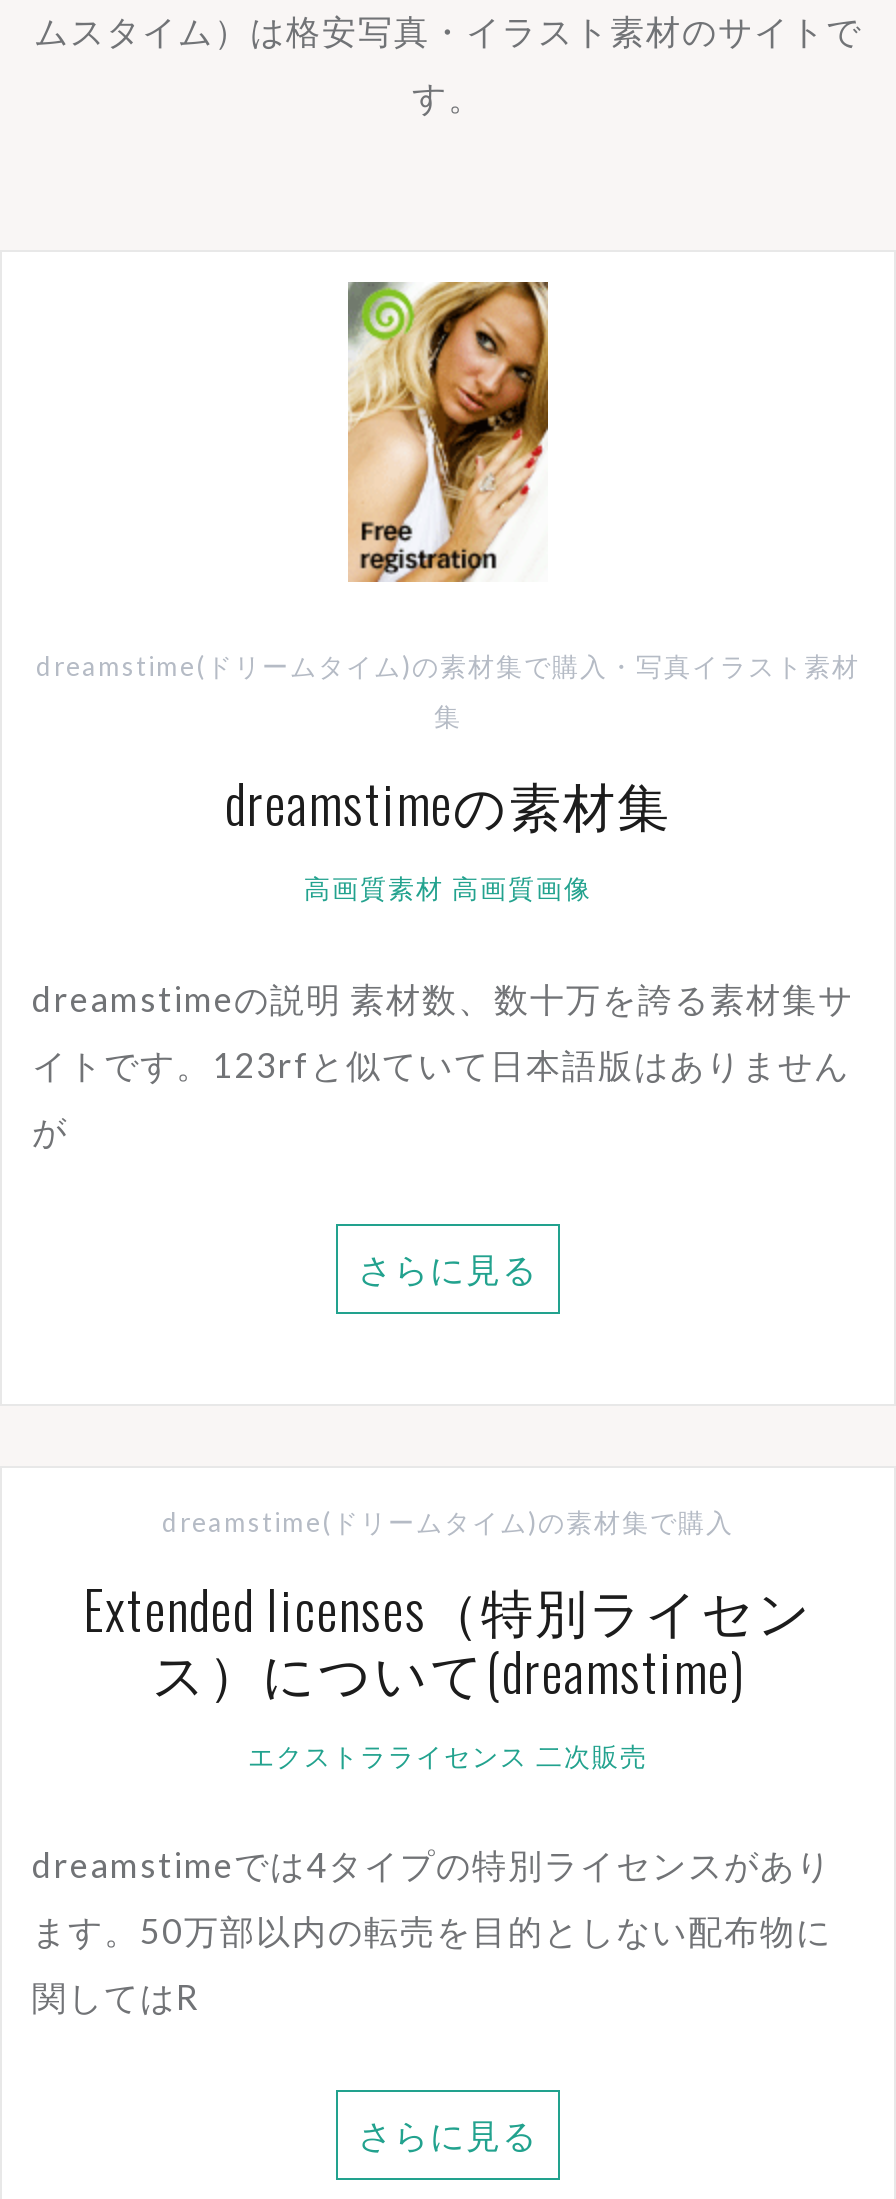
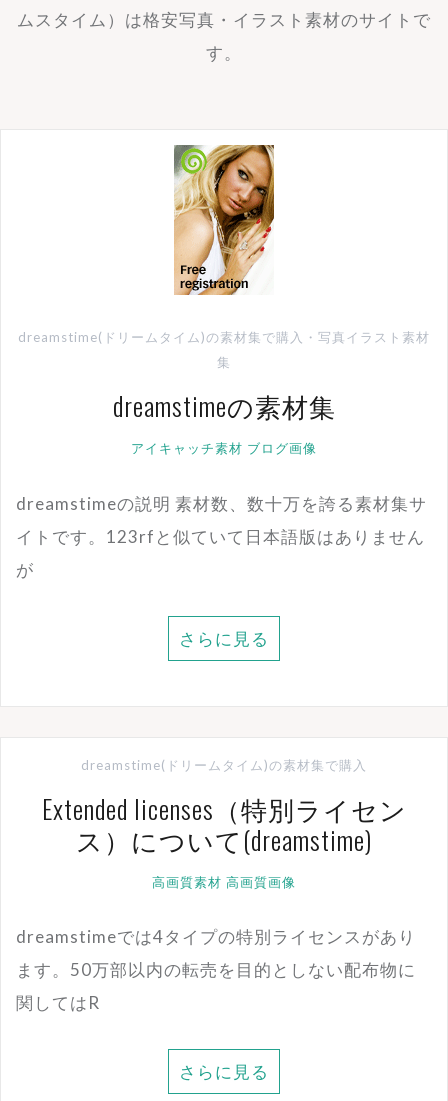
none -> [131,440,317,456] アイキャッチ素材 ブログ画像
moved [304,872,592,904] -> [152,874,296,890]: 高画質素材 高画質画像
[248,1739,648,1771] エクストラライセンス 二次販売 -> none

